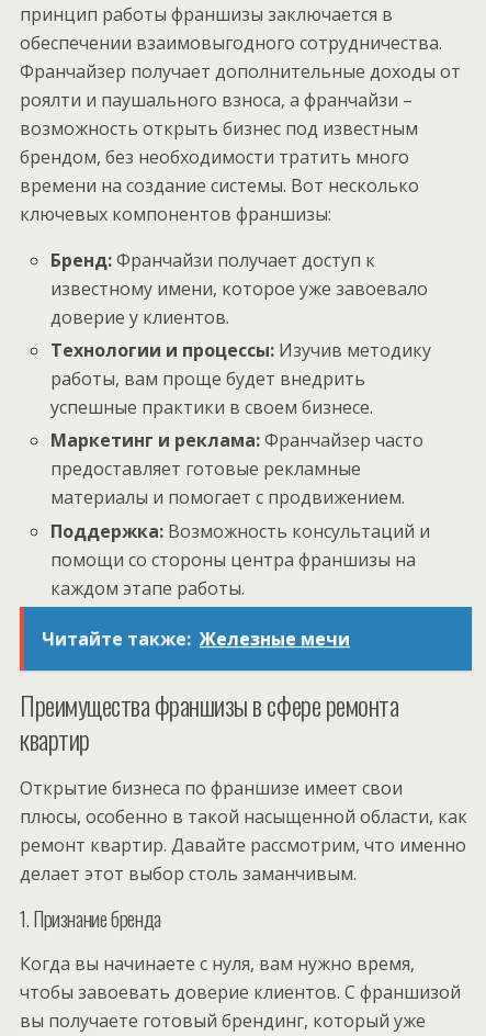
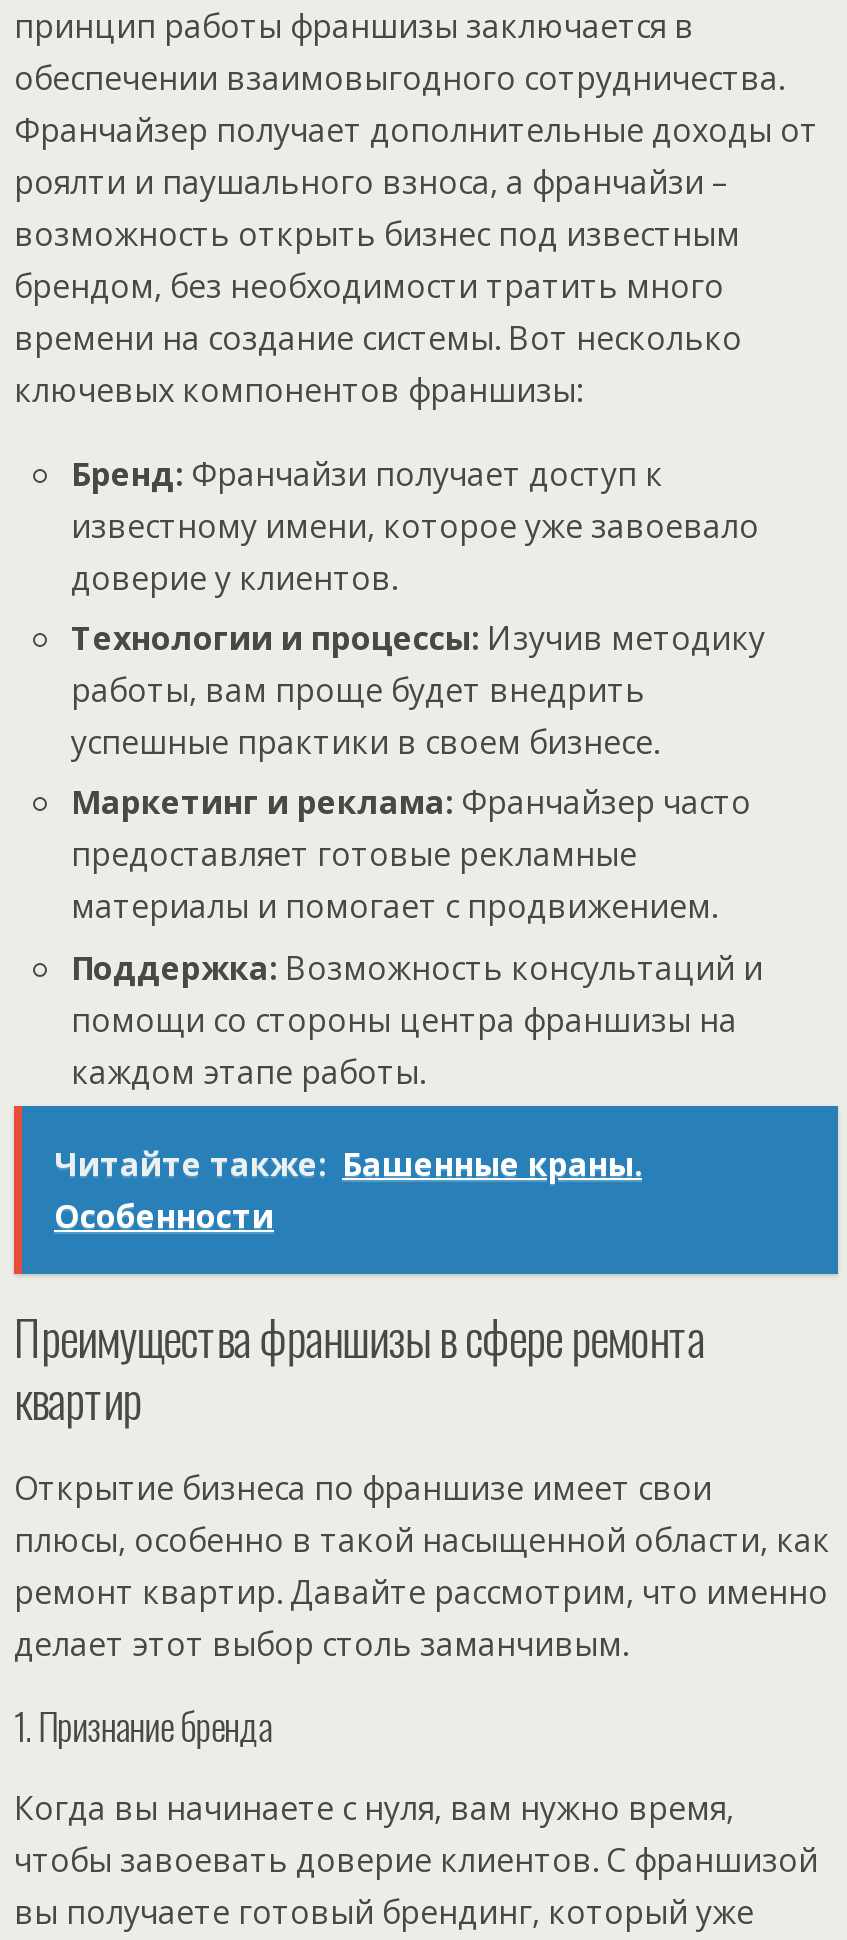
[42,626,350,650] Читайте также: Железные мечи -> [54,1141,642,1237] Читайте также: Башенные краны. | Особенности

